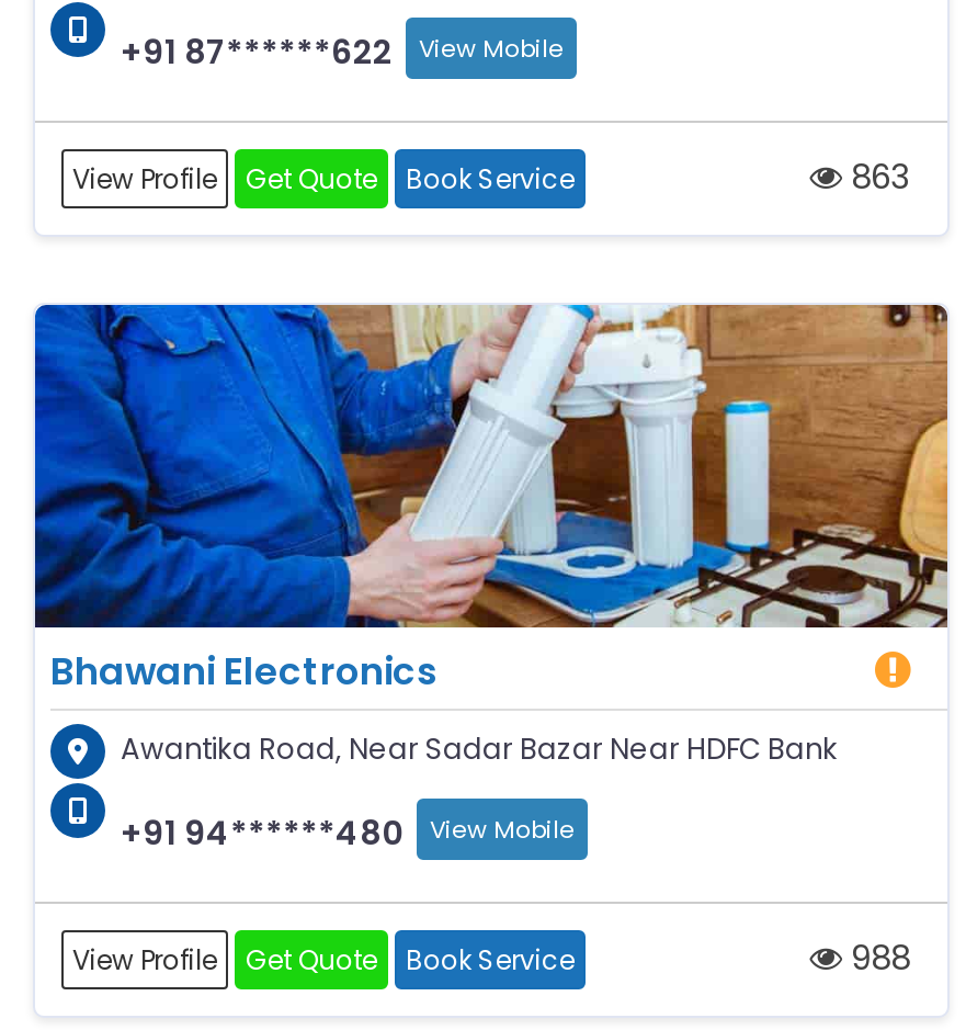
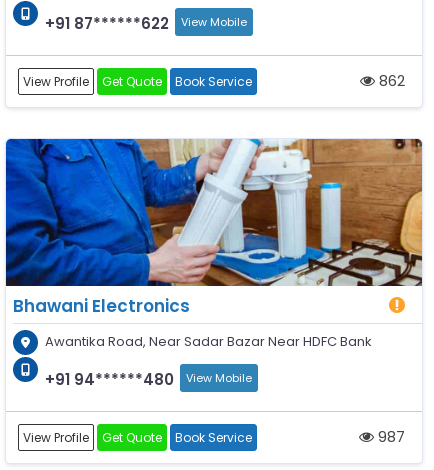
[842,154,910,200] 863 -> [375,70,405,91] 862
[842,935,910,981] 988 -> [374,426,405,447] 987

